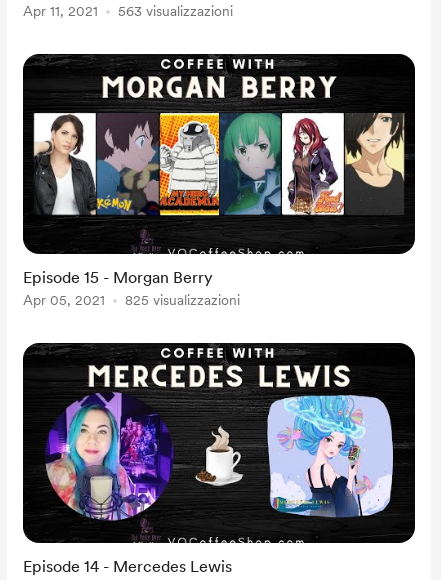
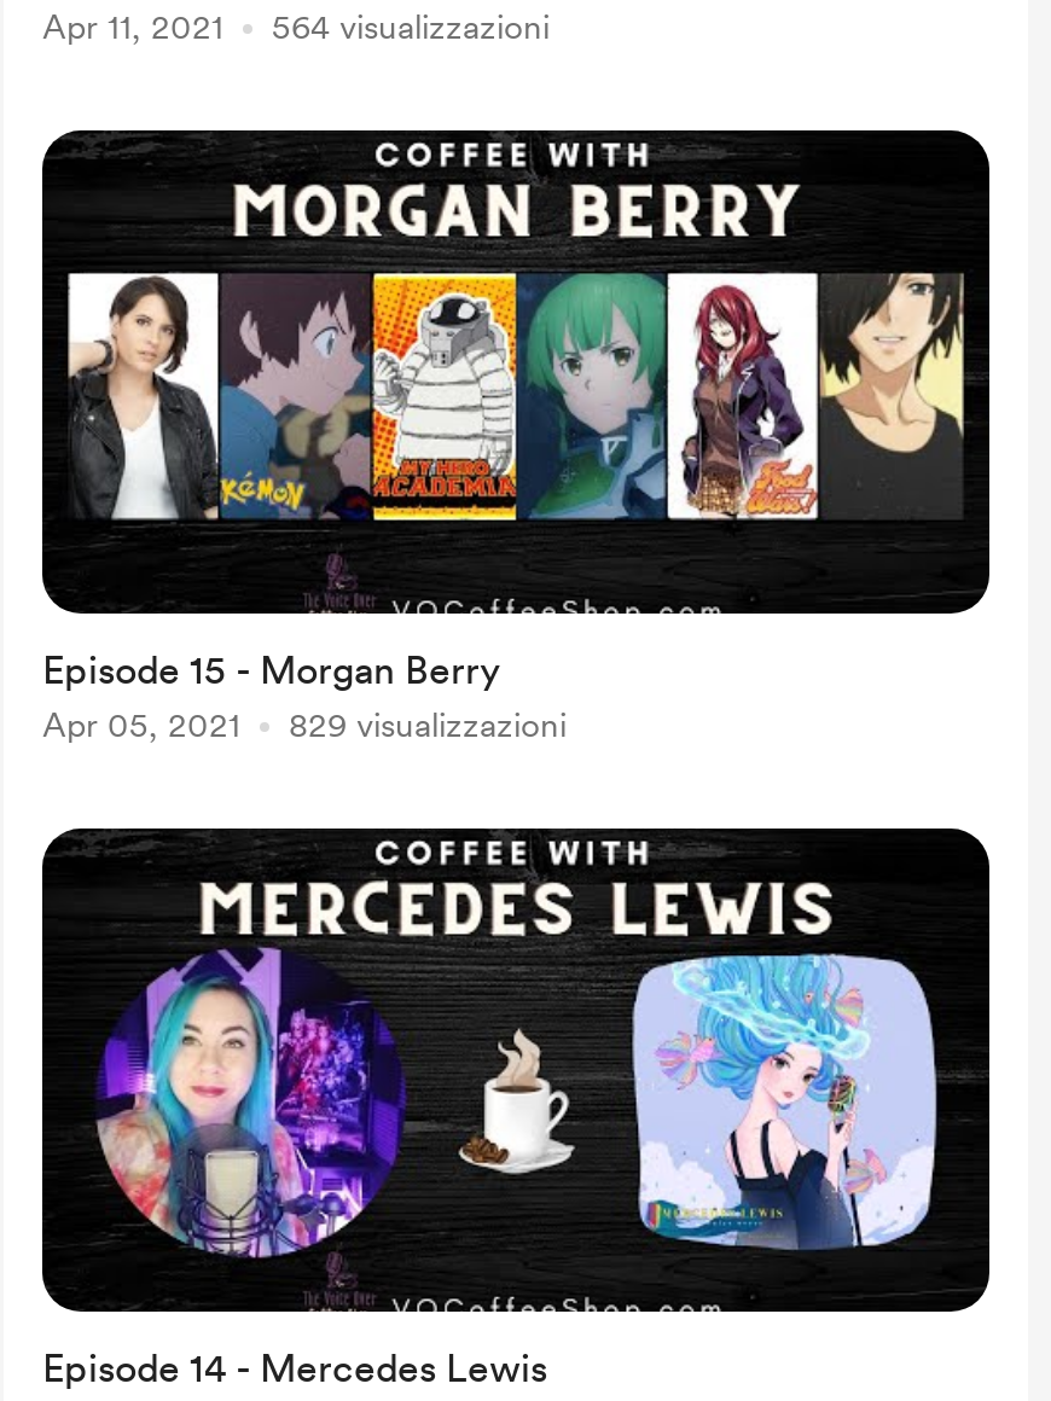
[118,3,233,19] 563 visualizzazioni -> [272,7,550,46] 564 visualizzazioni
[125,292,240,308] 825 visualizzazioni -> [289,705,567,744] 829 visualizzazioni

